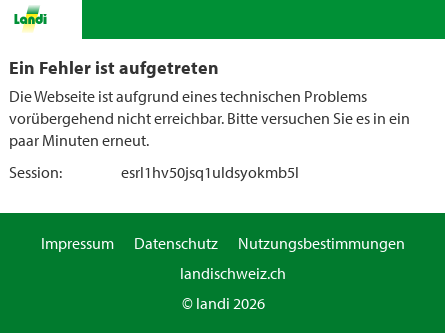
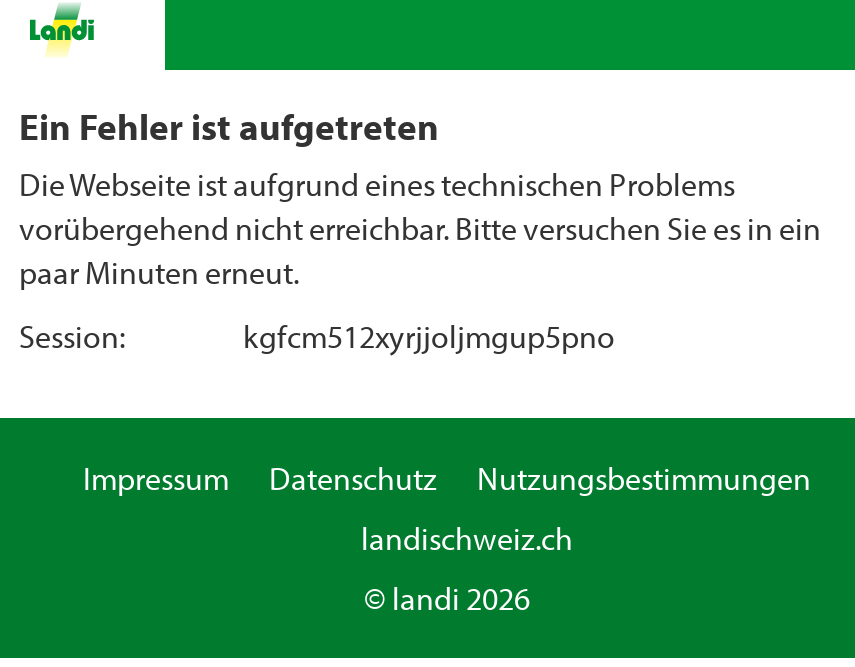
[121,162,299,182] esrl1hv50jsq1uldsyokmb5l -> [243,316,615,356] kgfcm512xyrjjoljmgup5pno

